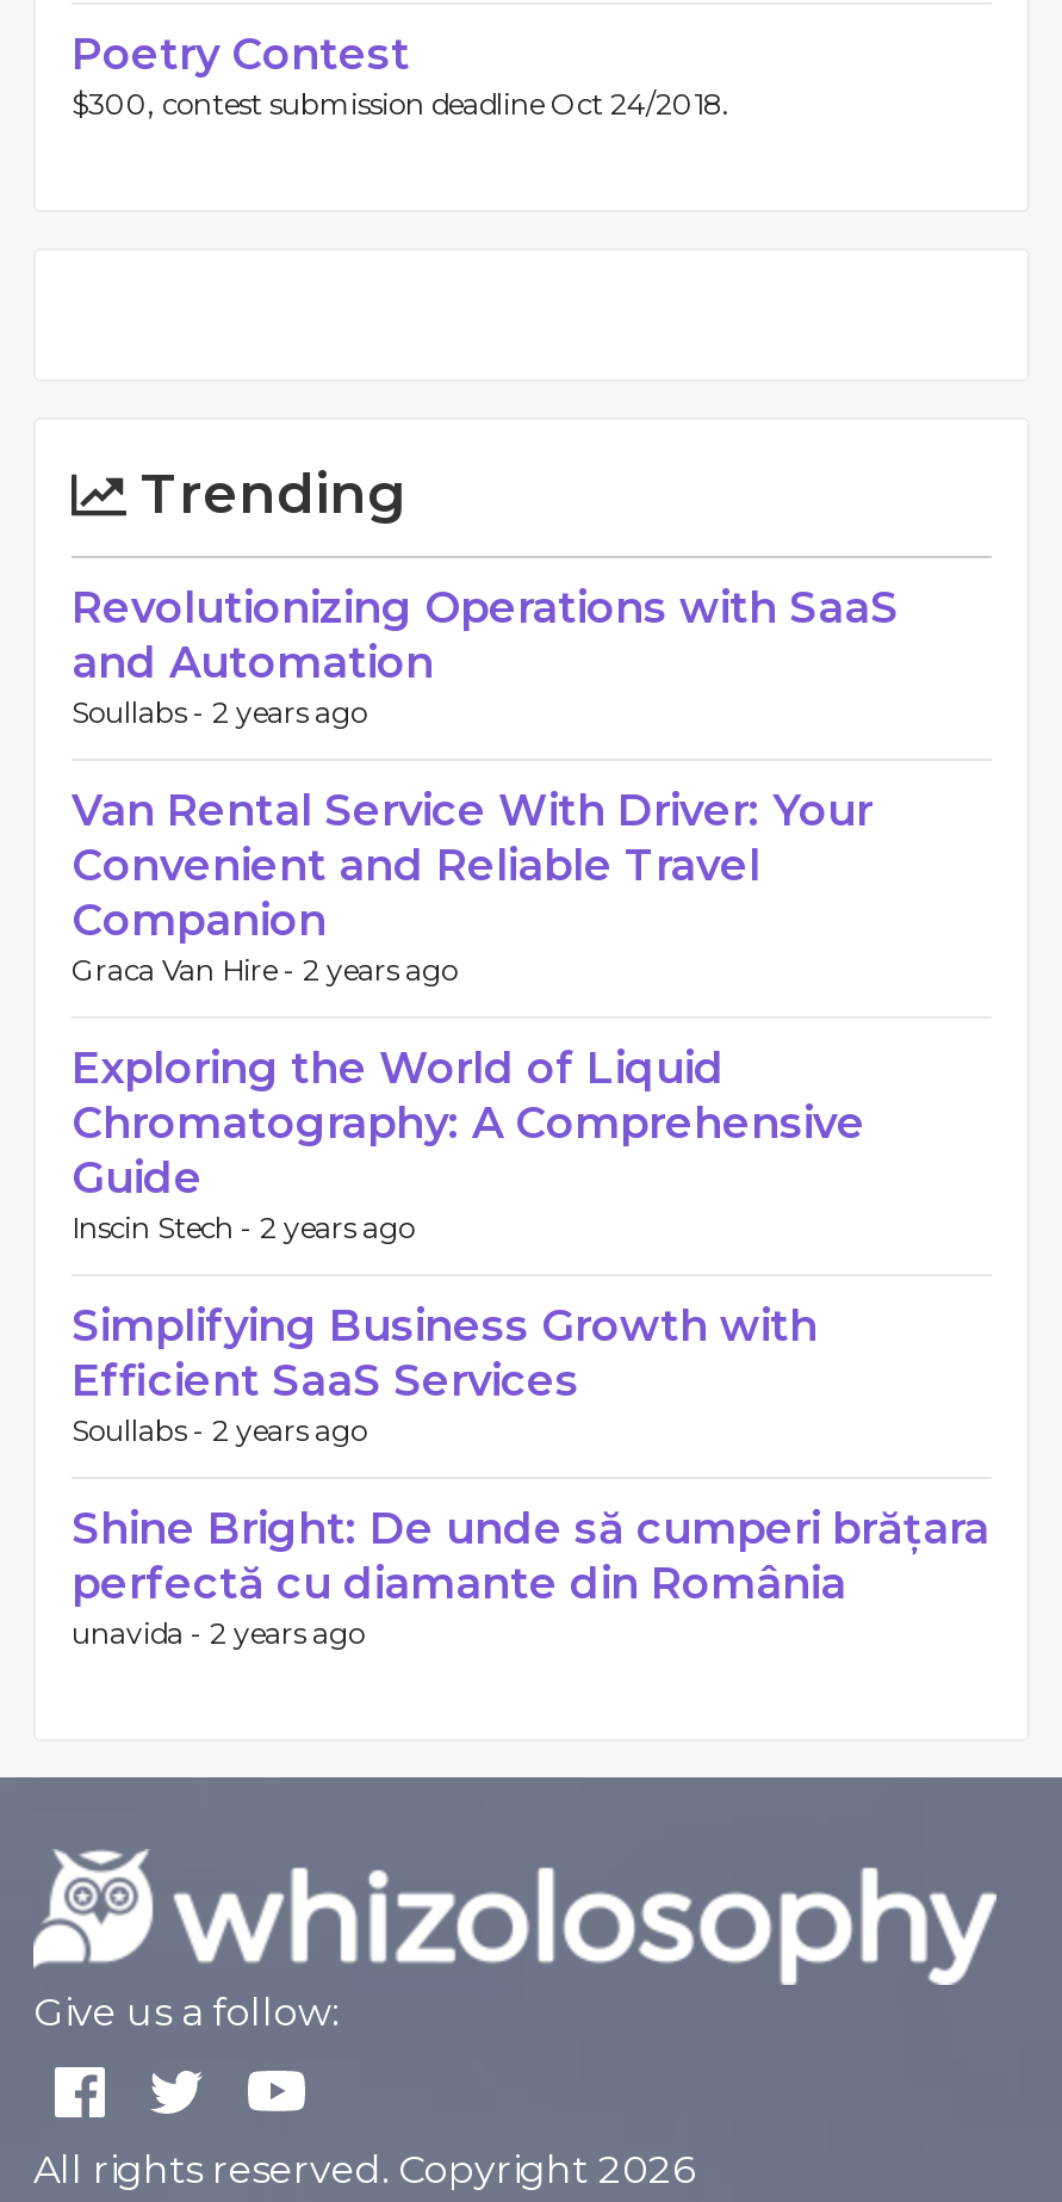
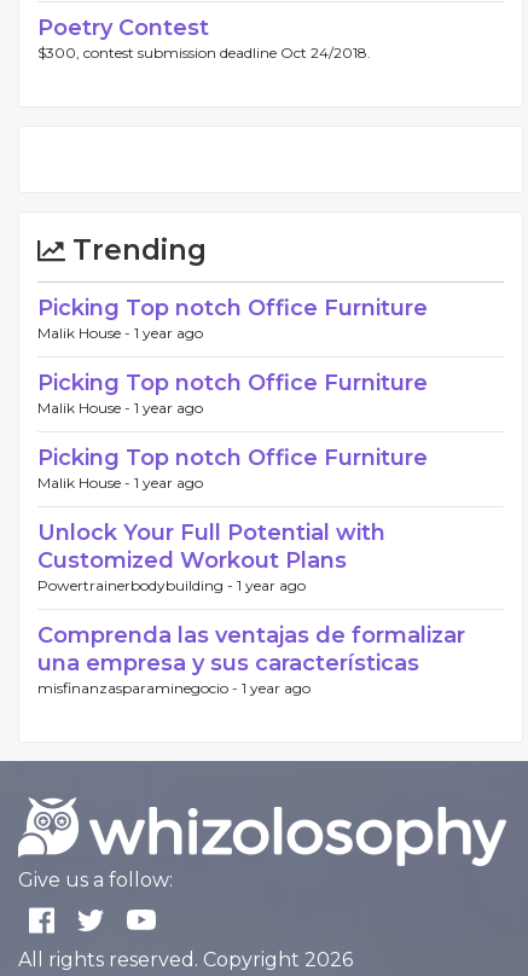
[72,583,899,731] Revolutionizing Operations with SaaS | and Automation | Soullabs - 2 years ago -> [37,295,428,342] Picking Top notch Office Furniture | Malik House - 1 year ago
[72,785,872,988] Van Rental Service With Driver: Your | Convenient and Reliable Travel | Companion | Graca Van Hire - 2 years ago -> [37,370,428,417] Picking Top notch Office Furniture | Malik House - 1 year ago
[72,1043,865,1246] Exploring the World of Liquid | Chromatography: A Comprehensive | Guide | Inscin Stech - 2 years ago -> [37,445,428,492] Picking Top notch Office Furniture | Malik House - 1 year ago
[72,1301,818,1449] Simplifying Business Growth with | Efficient SaaS Services | Soullabs - 2 years ago -> [37,520,385,595] Unlock Your Full Potential with | Customized Workout Plans | Powertrainerbodybuilding - 1 year ago
[72,1503,989,1651] Shine Bright: De unde să cumperi brățara | perfectă cu diamante din România | unavida - 2 years ago -> [37,622,465,697] Comprenda las ventajas de formalizar | una empresa y sus características | misfinanzasparaminegocio - 1 year ago

